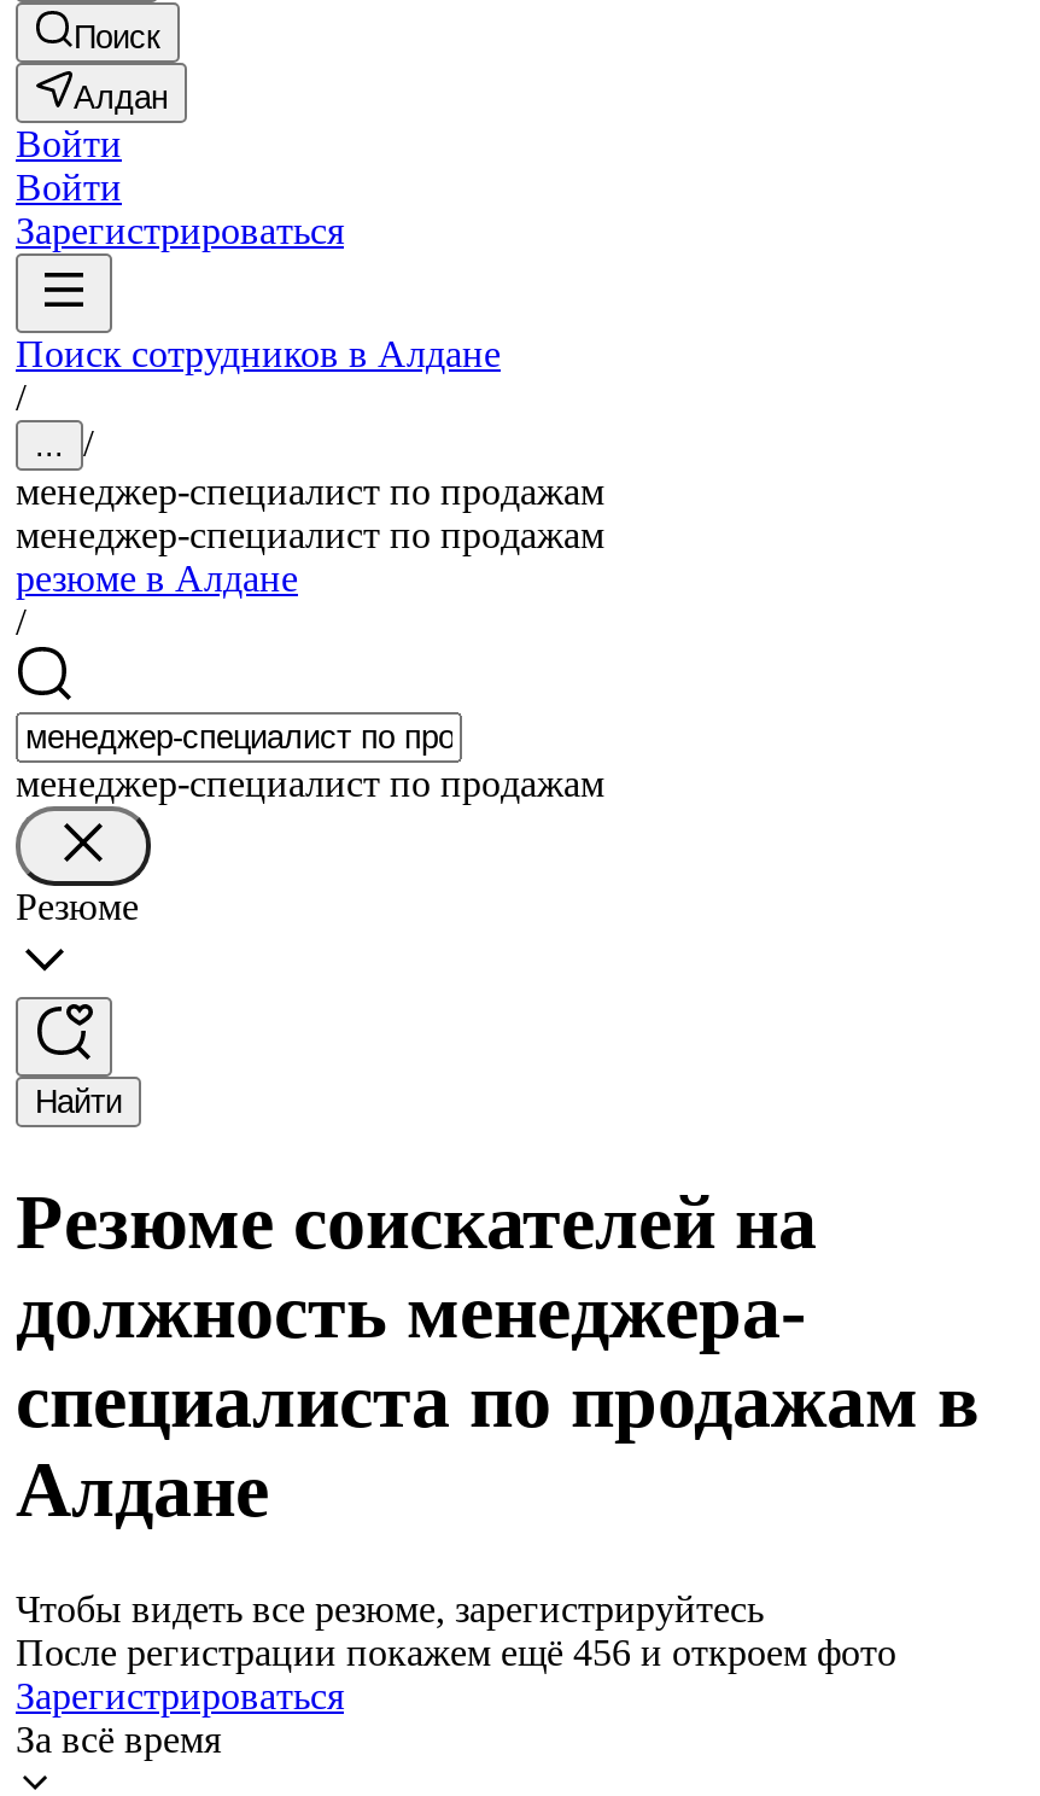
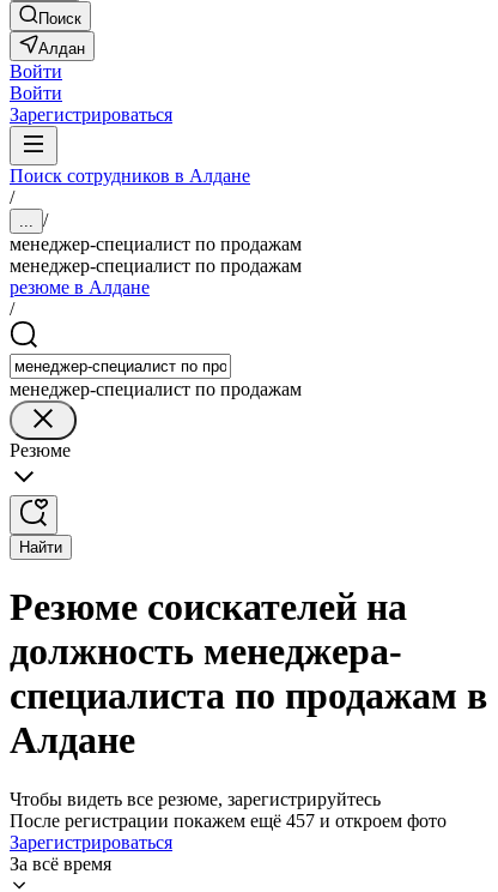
[16,1632,896,1673] После регистрации покажем ещё 456 и откроем фото -> [10,810,447,831] После регистрации покажем ещё 457 и откроем фото

